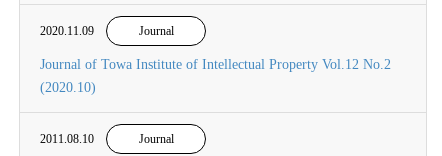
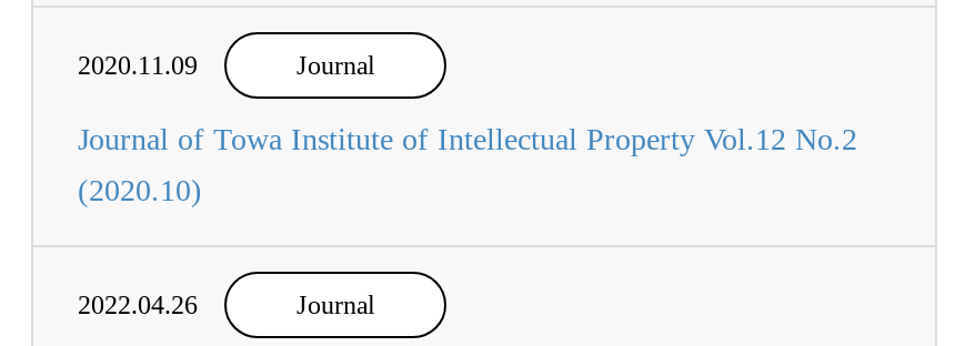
[40,132,94,146] 2011.08.10 -> [78,289,198,320] 2022.04.26

